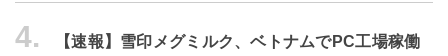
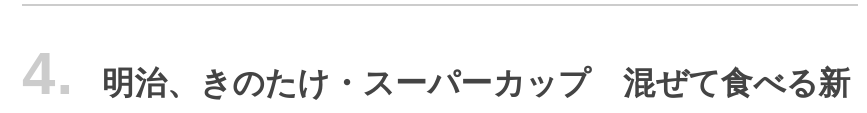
[55,33,420,50] 【速報】雪印メグミルク、ベトナムでPC工場稼働 -> [102,67,851,101] 明治、きのたけ・スーパーカップ 混ぜて食べる新

